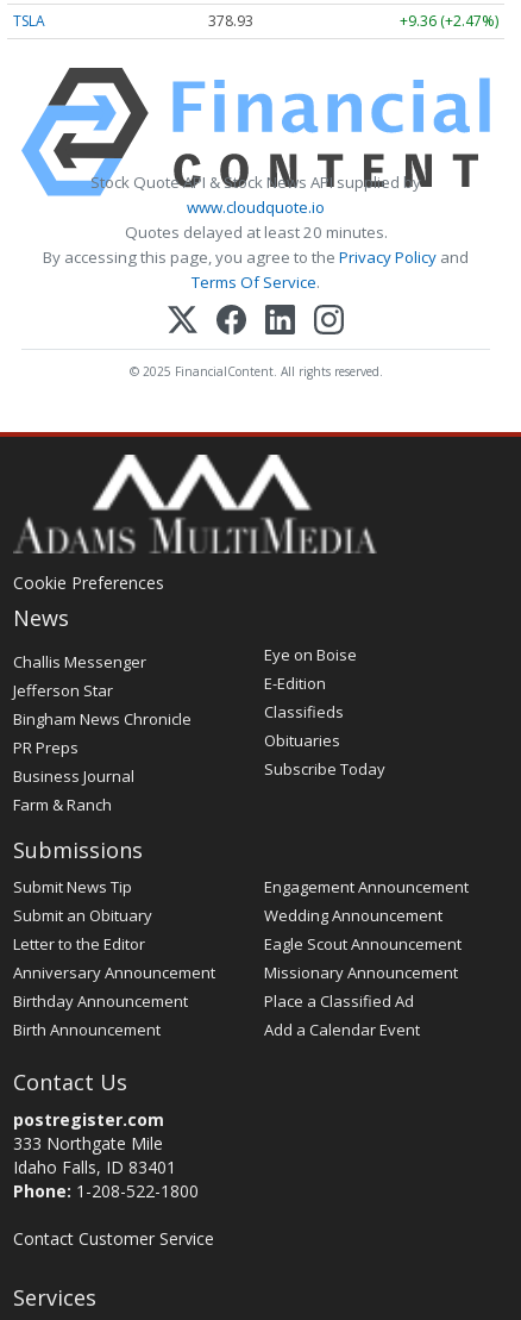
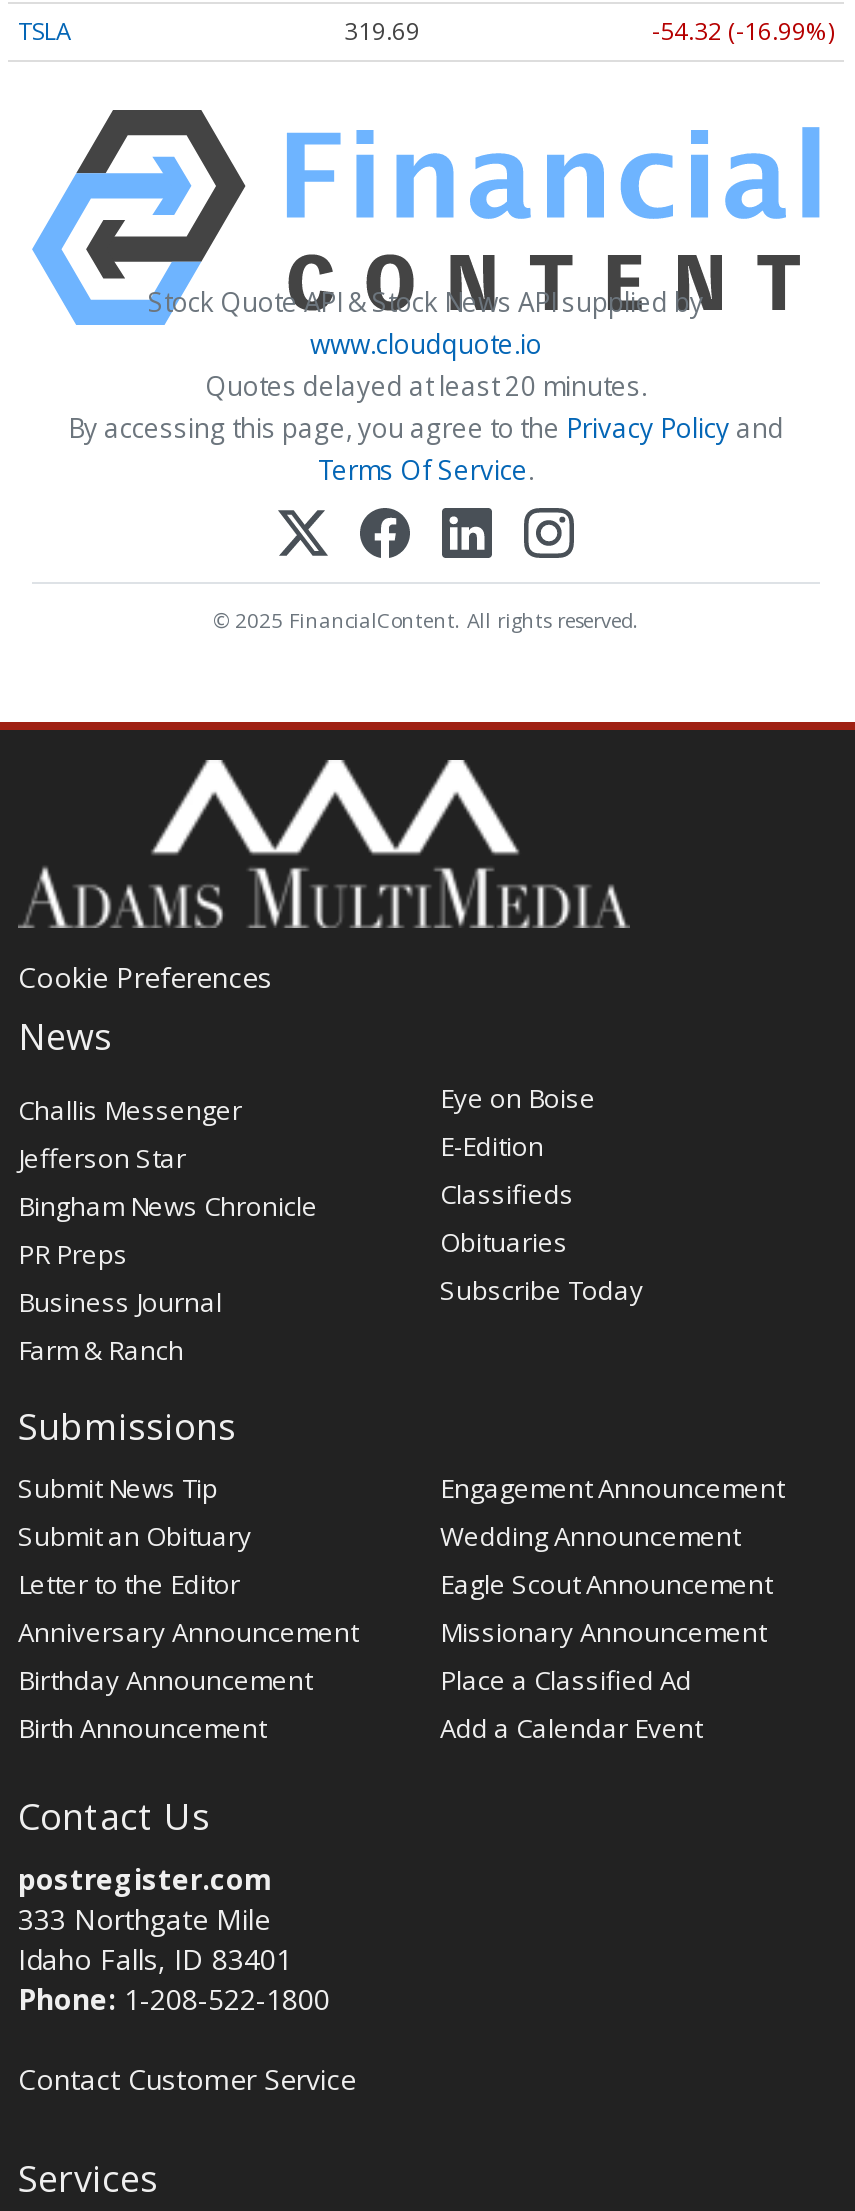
[208,10,253,30] 378.93 -> [344,13,420,47] 319.69
[400,10,498,30] +9.36 (+2.47%) -> [652,13,834,47] -54.32 (-16.99%)

